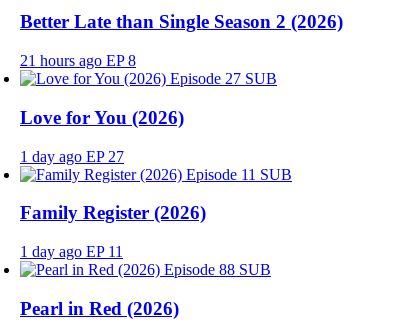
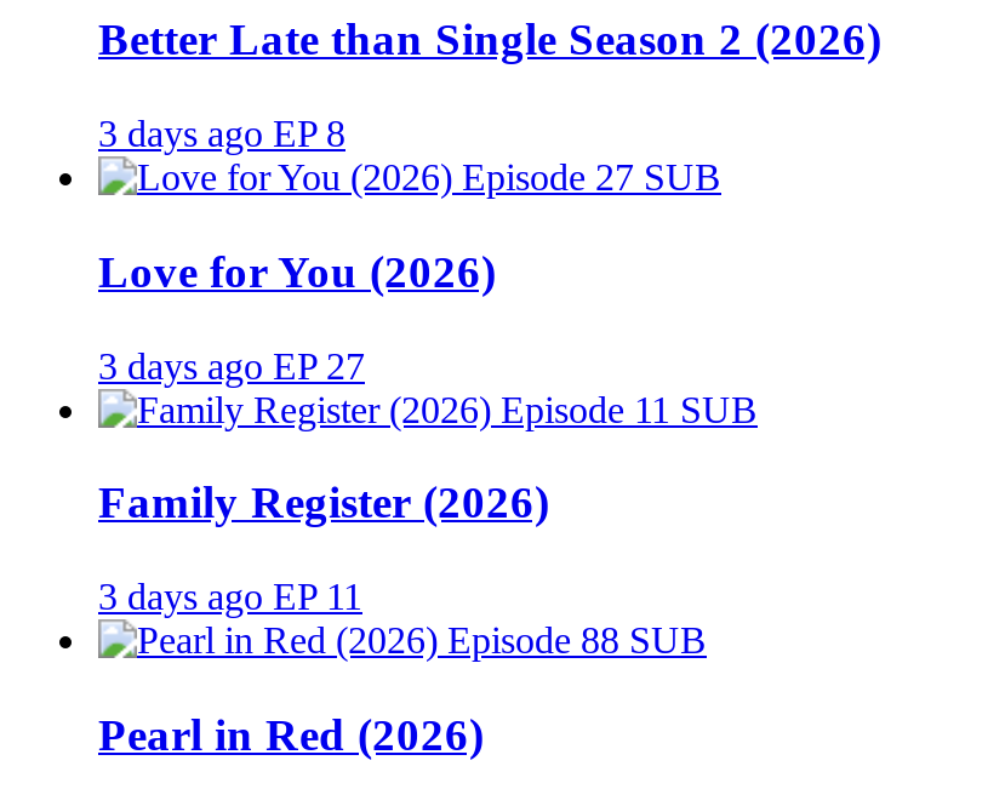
[20,52,136,69] 21 hours ago EP 8 -> [98,113,345,154] 3 days ago EP 8
[20,148,124,165] 1 day ago EP 27 -> [98,344,365,386] 3 days ago EP 27
[20,243,123,260] 1 day ago EP 11 -> [98,576,362,617] 3 days ago EP 11

